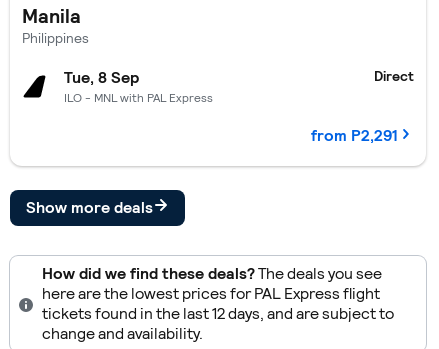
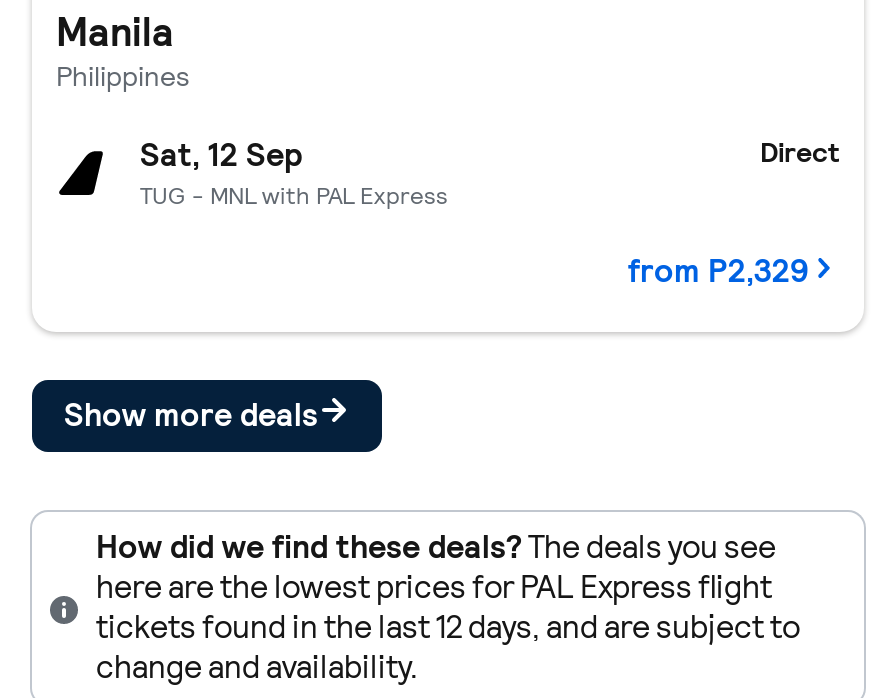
[64,68,139,87] Tue, 8 Sep -> [140,136,302,174] Sat, 12 Sep
[64,91,213,105] ILO - MNL with PAL Express -> [140,182,448,210] TUG - MNL with PAL Express
[311,126,398,145] from P2,291 -> [628,252,808,290] from P2,329

